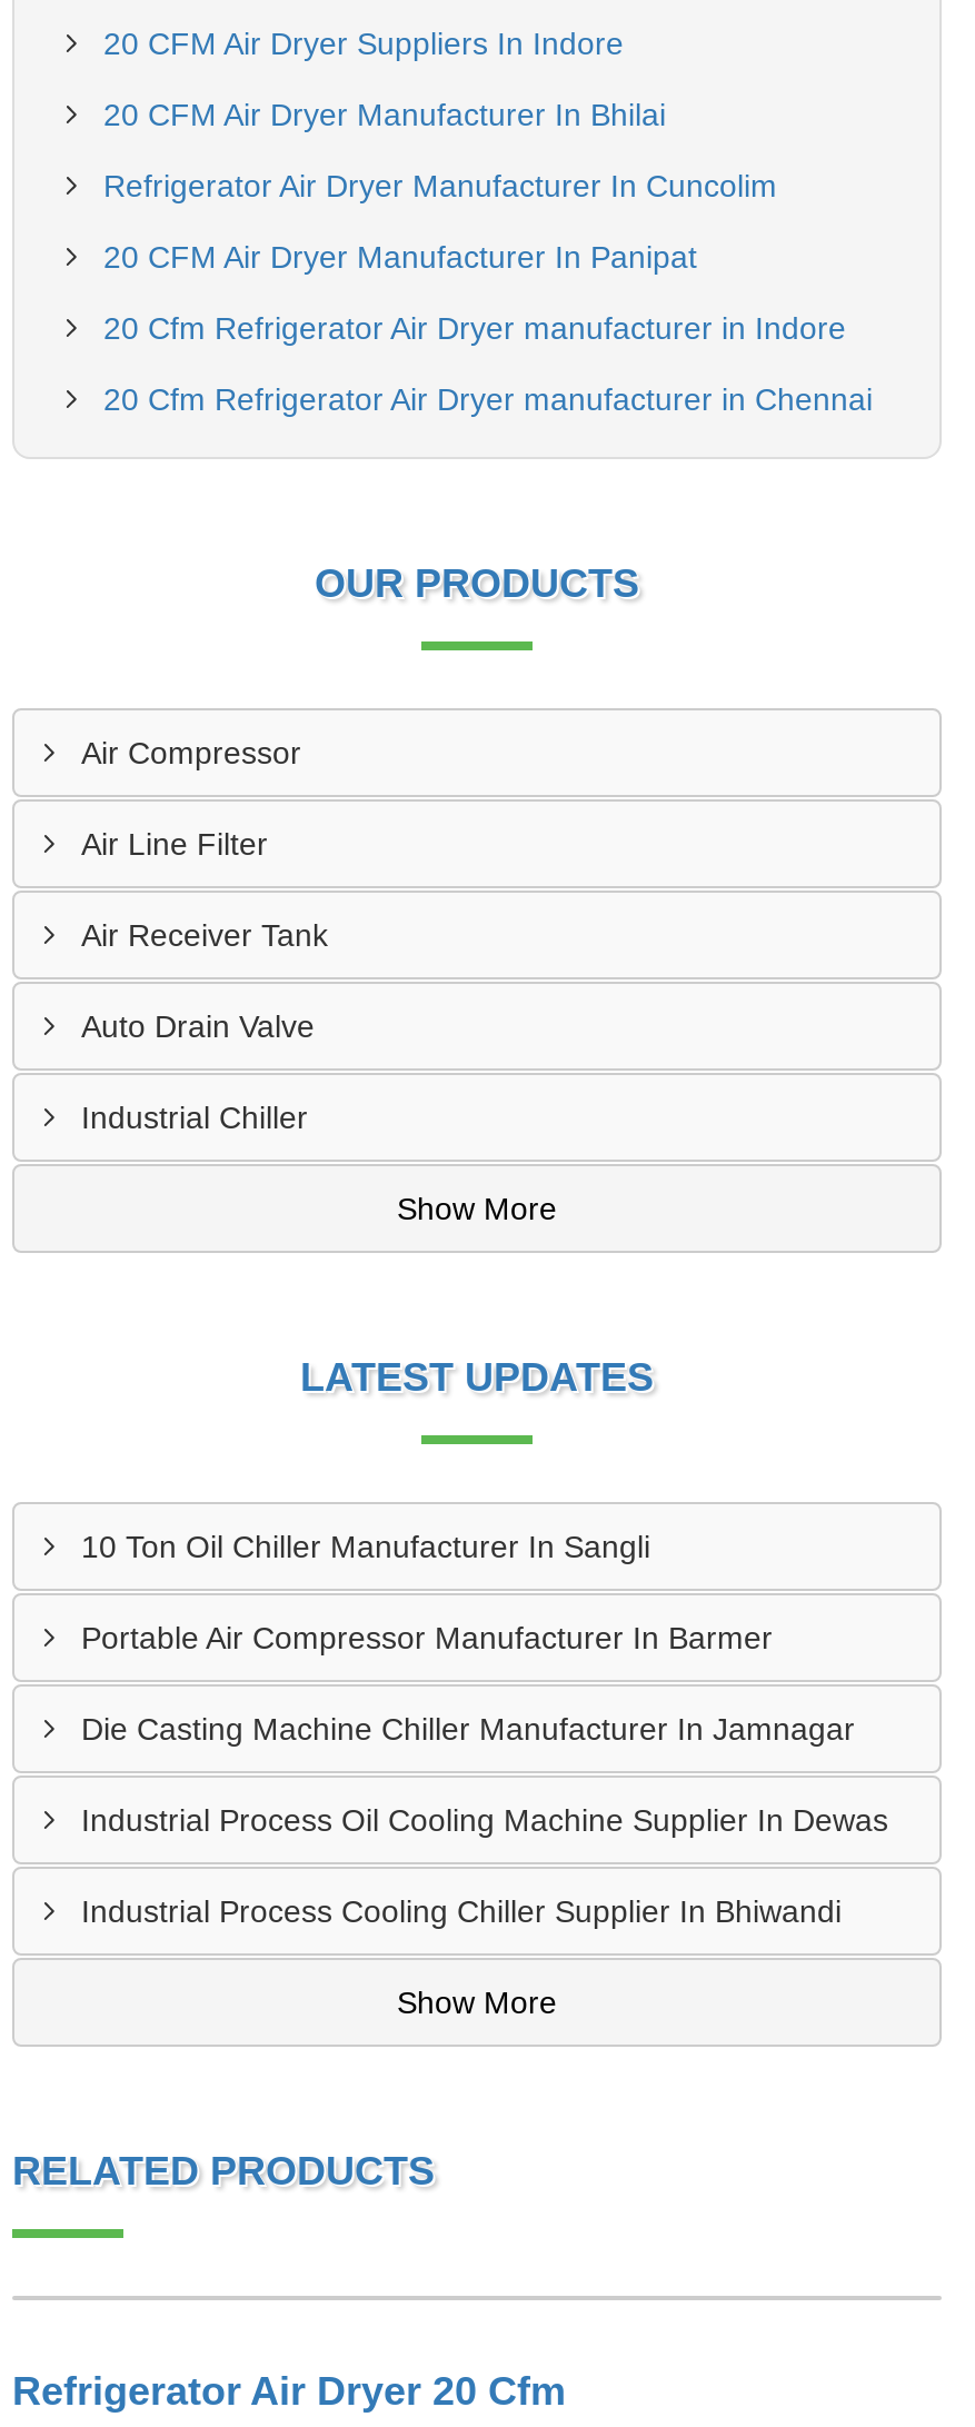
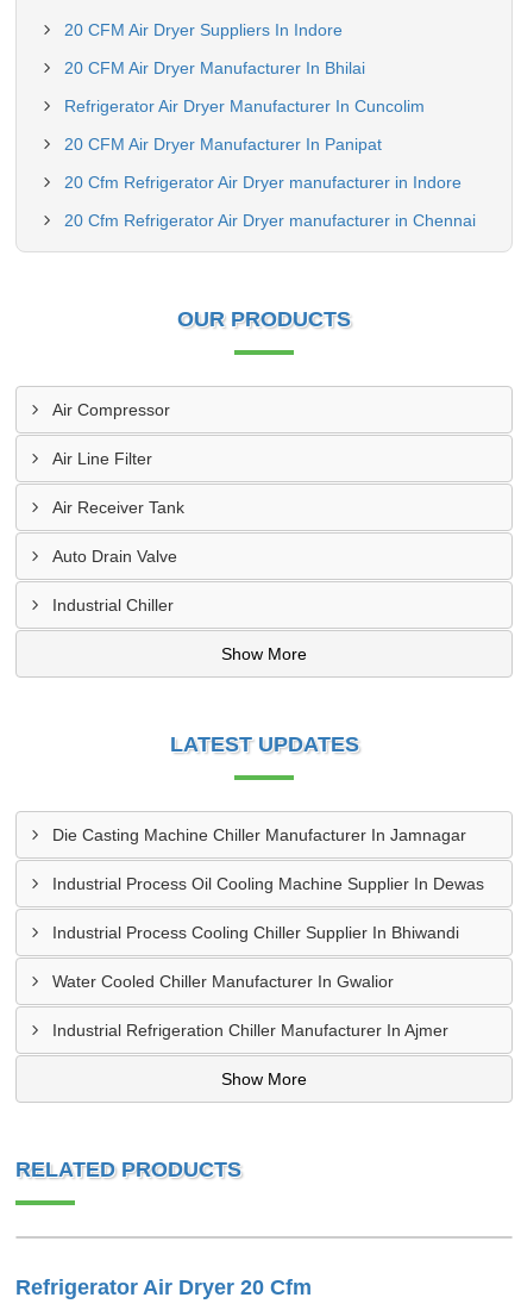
[81,1529,773,1655] 10 Ton Oil Chiller Manufacturer In Sangli | Portable Air Compressor Manufacturer In Barmer -> none
moved [81,1711,888,1929] -> [52,825,484,942]: Die Casting Machine Chiller Manufacturer In Jamnagar | Industrial Process Oil Cooling Machine Supplier In Dewas | Industrial Process Cooling Chiller Supplier In Bhiwandi
none -> [52,972,448,1040] Water Cooled Chiller Manufacturer In Gwalior | Industrial Refrigeration Chiller Manufacturer In Ajmer

